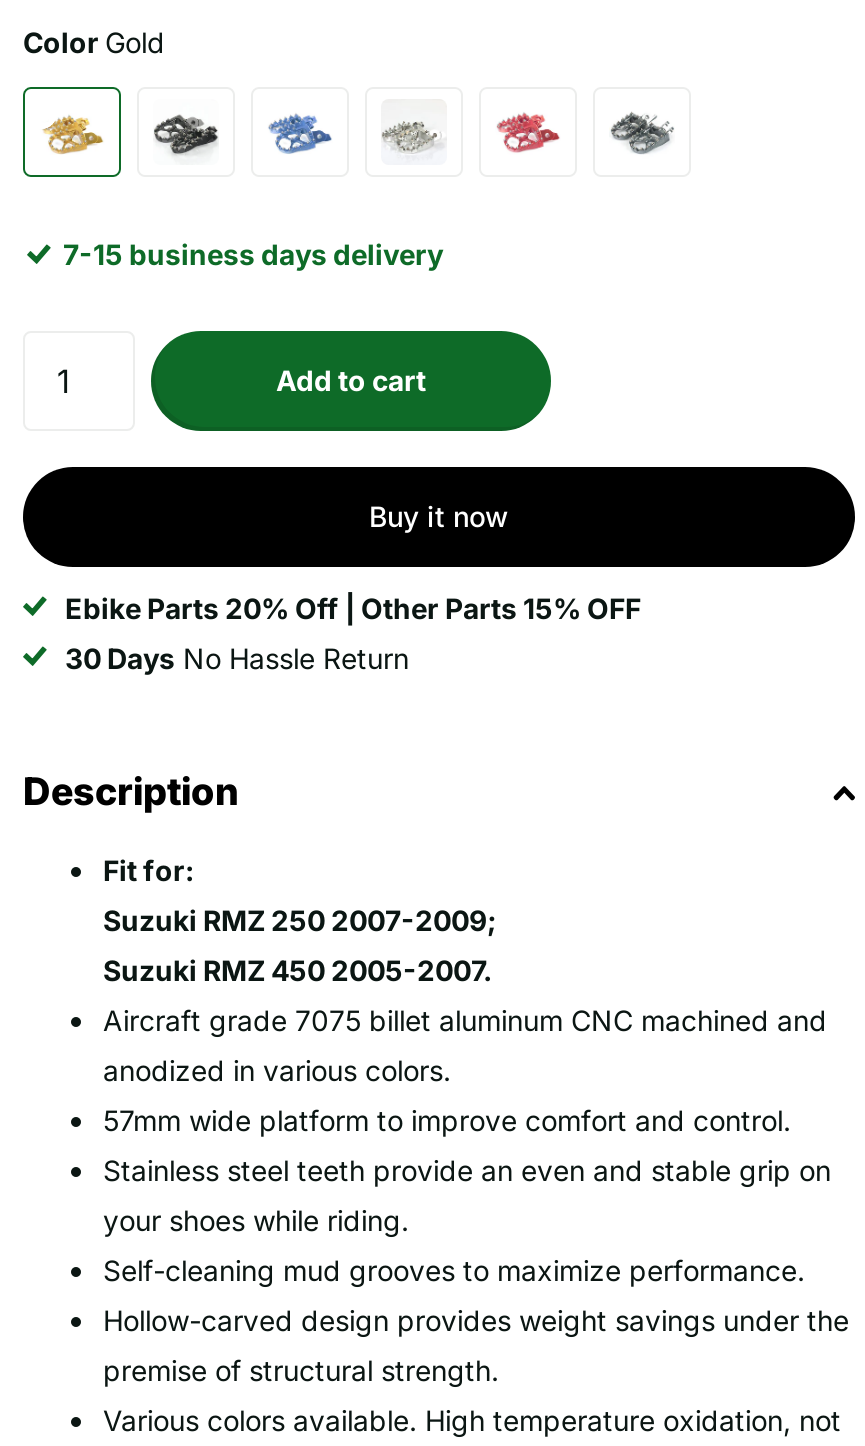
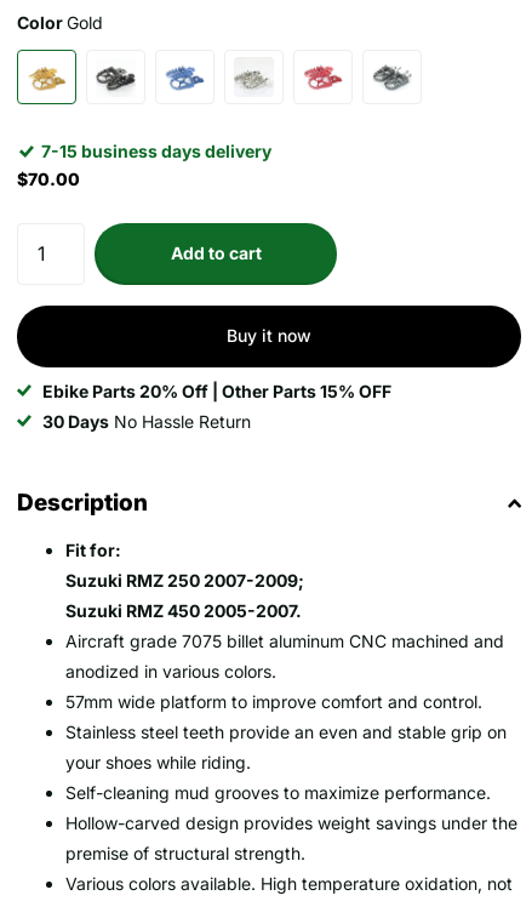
none -> [17,169,80,189] $70.00

